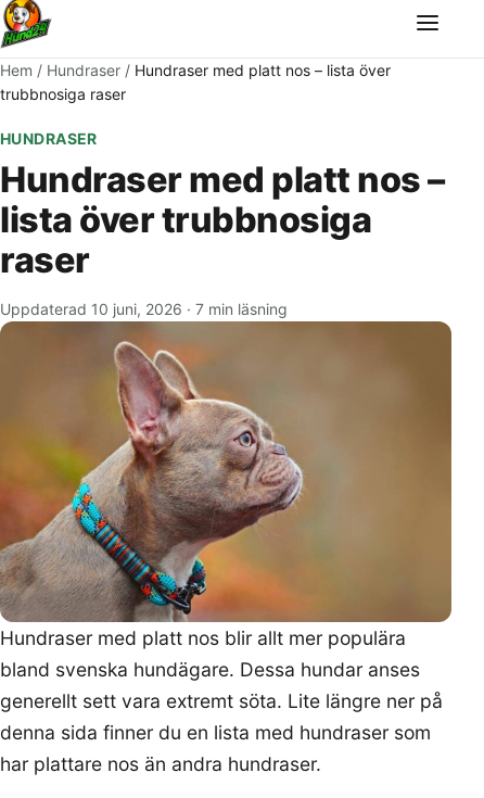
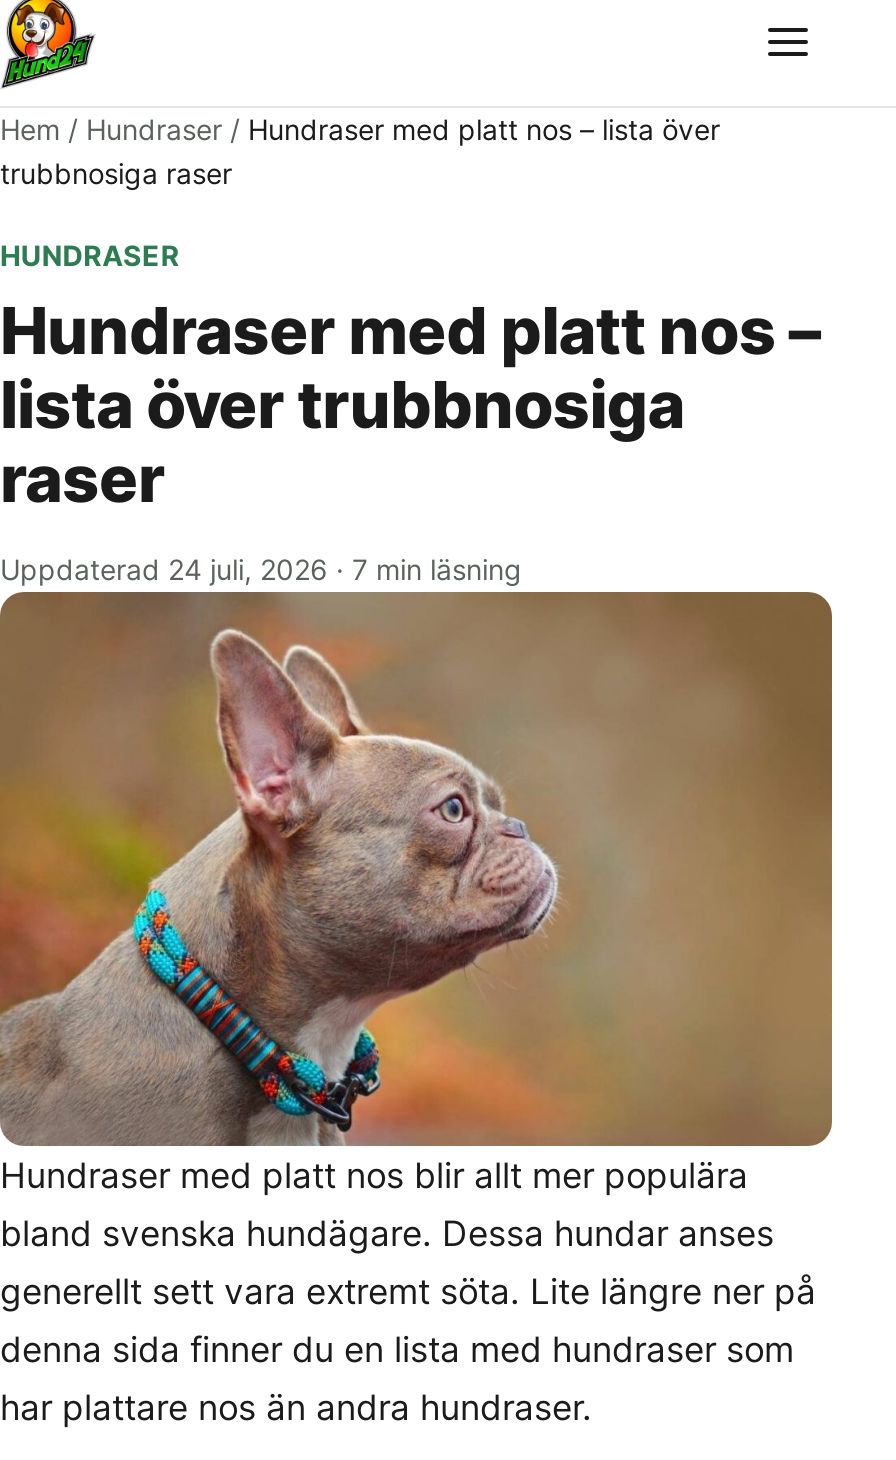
[0,300,288,318] Uppdaterad 10 juni, 2026 · 7 min läsning -> [0,552,522,586] Uppdaterad 24 juli, 2026 · 7 min läsning

